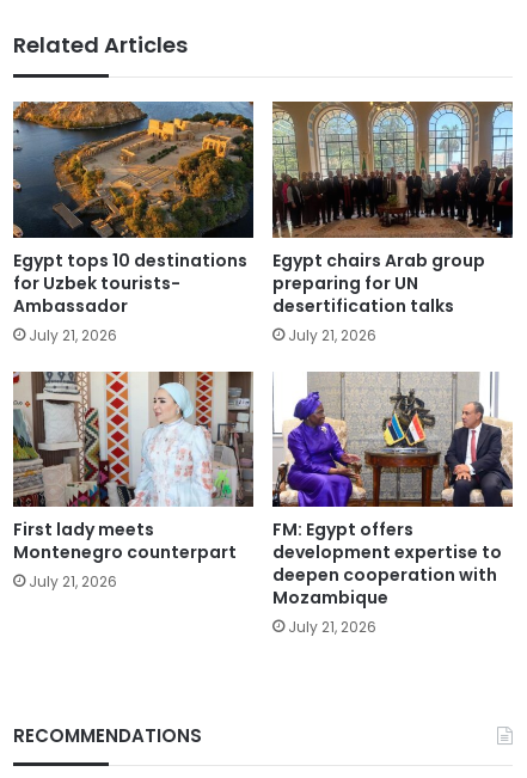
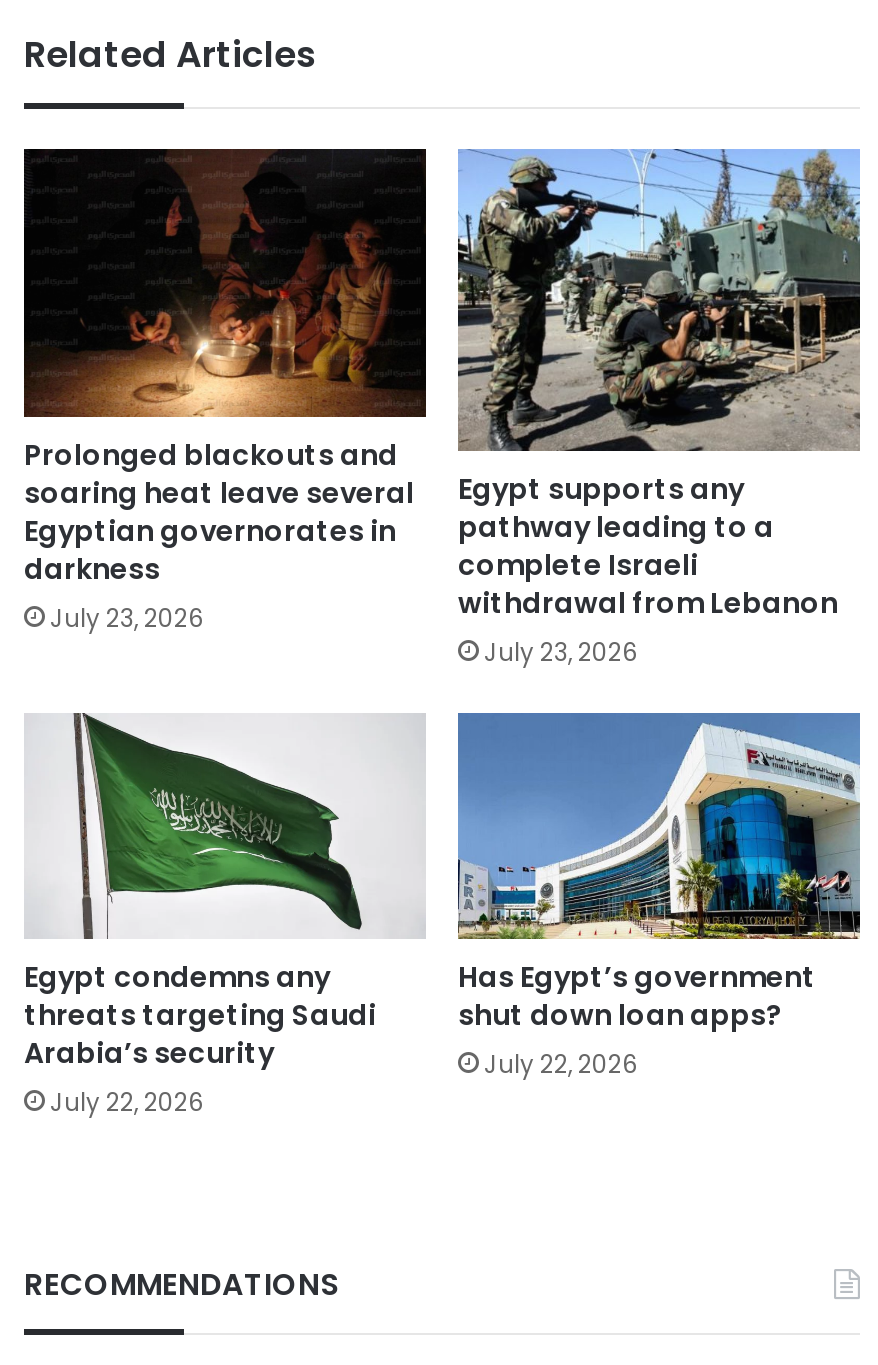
[12,100,255,345] [image] | Egypt tops 10 destinations | for Uzbek tourists- | Ambassador | July 21, 2026 -> [22,147,428,635] [image] | Prolonged blackouts and | soaring heat leave several | Egyptian governorates in | darkness | July 23, 2026
[271,100,513,345] [image] | Egypt chairs Arab group | preparing for UN | desertification talks | July 21, 2026 -> [458,147,862,669] [image] | Egypt supports any | pathway leading to a | complete Israeli | withdrawal from Lebanon | July 23, 2026
[12,370,255,528] [image] -> [24,675,424,867] [image]
[272,393,513,529] [image] -> [458,677,862,867] [image]
[13,517,237,591] First lady meets | Montenegro counterpart | July 21, 2026 -> [24,957,376,1119] Egypt condemns any | threats targeting Saudi | Arabia’s security | July 22, 2026
[272,517,502,637] FM: Egypt offers | development expertise to | deepen cooperation with | Mozambique | July 21, 2026 -> [458,957,816,1081] Has Egypt’s government | shut down loan apps? | July 22, 2026

